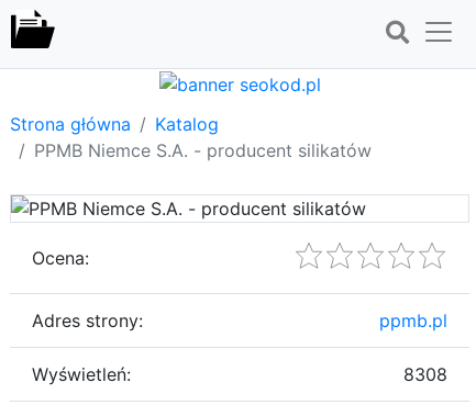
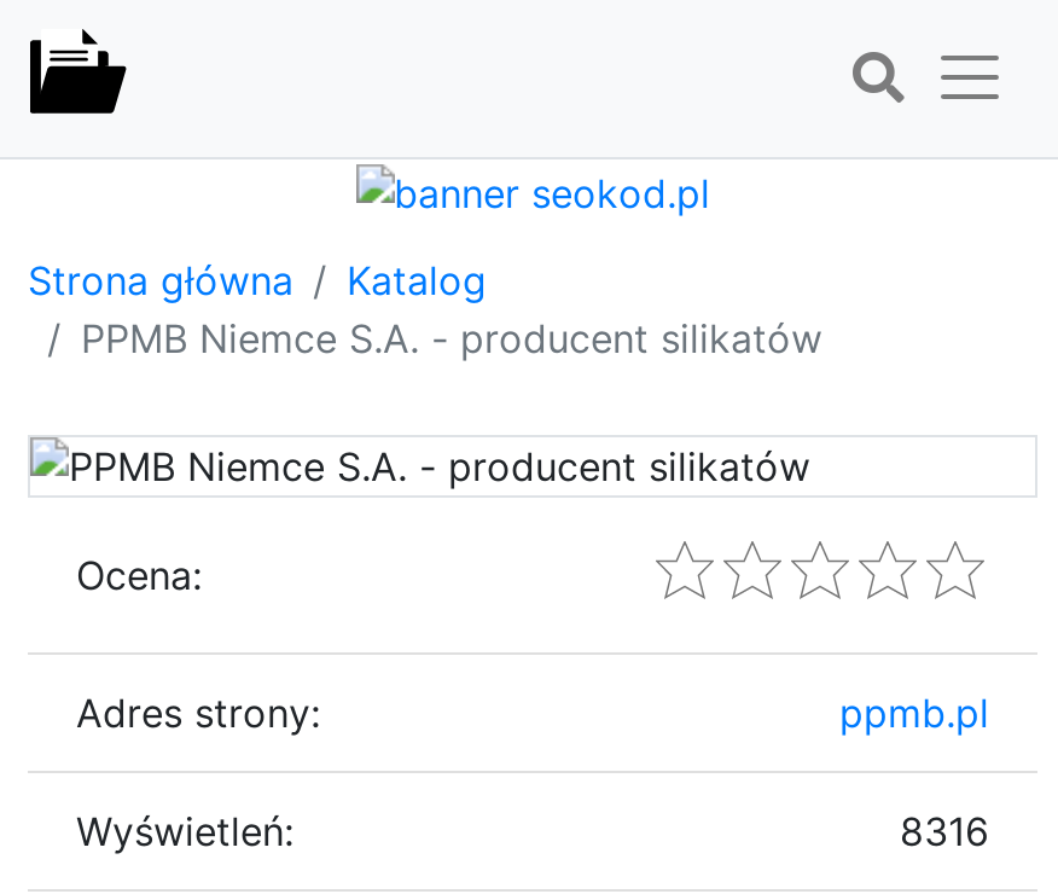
[403,363,447,385] 8308 -> [900,806,989,854] 8316

